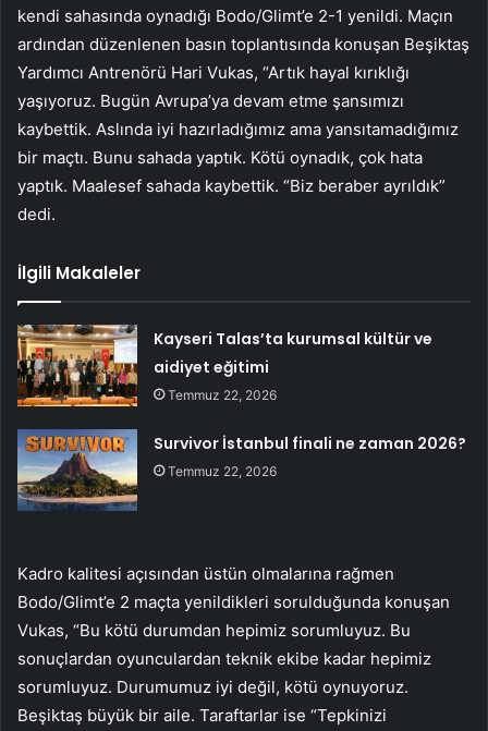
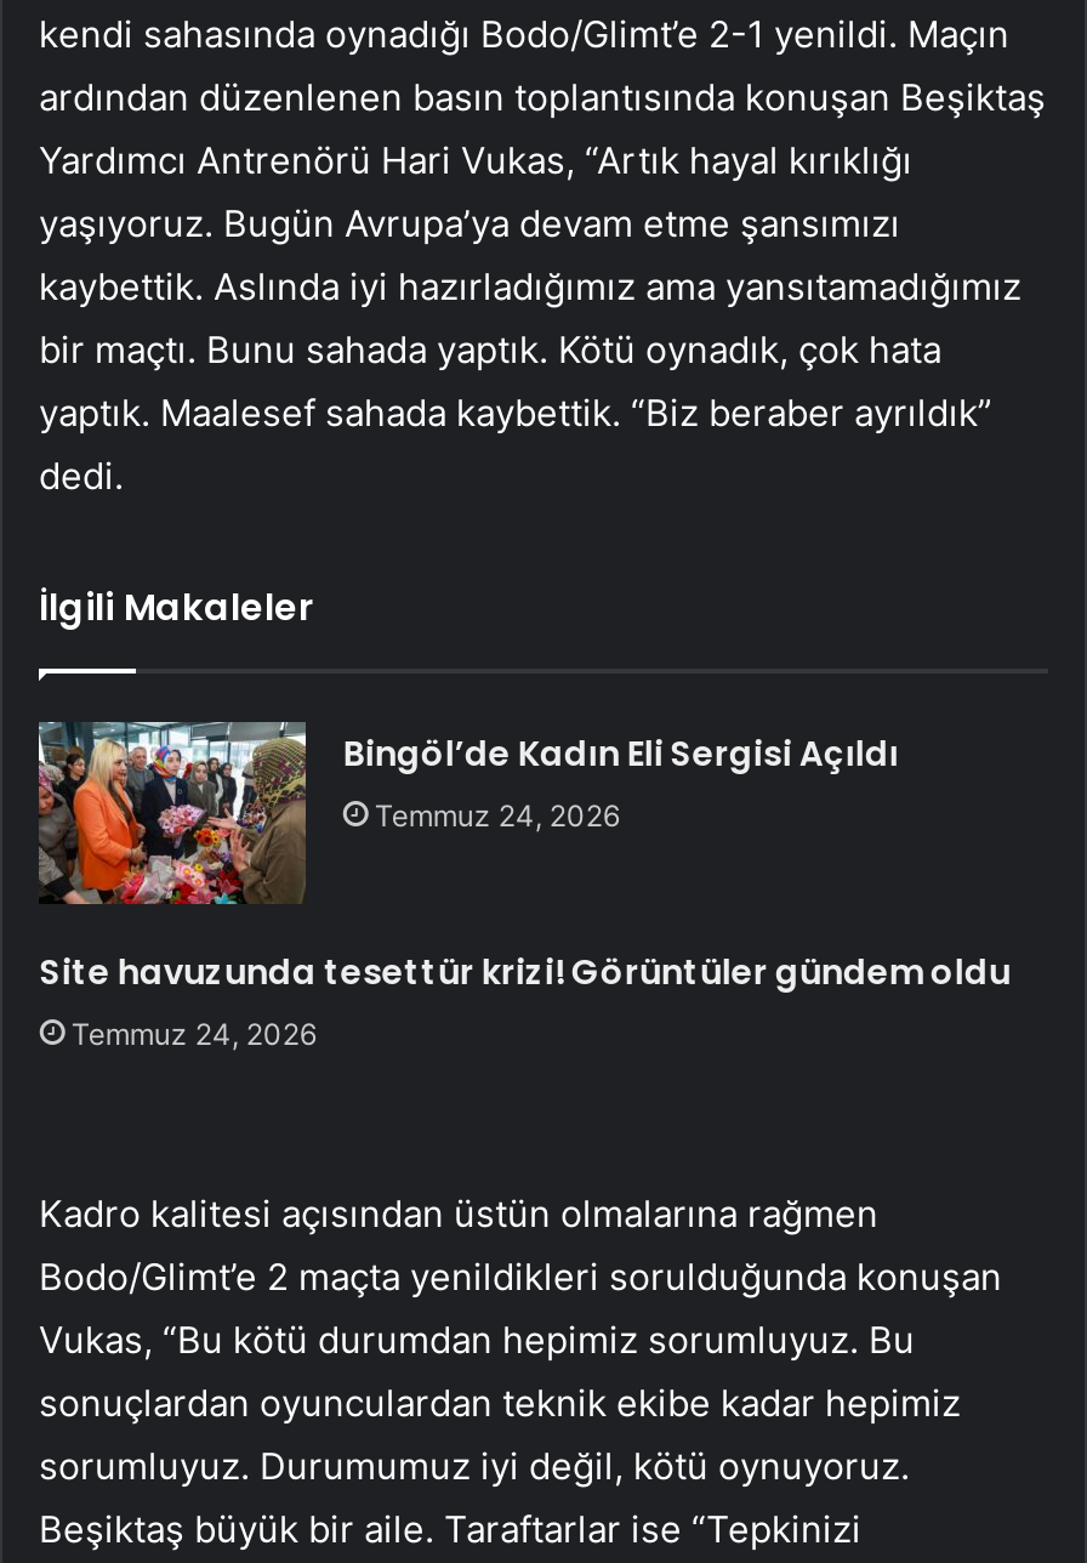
[16,324,433,407] [image] | Kayseri Talas’ta kurumsal kültür ve | aidiyet eğitimi | Temmuz 22, 2026 -> [36,720,898,906] [image] | Bingöl’de Kadın Eli Sergisi Açıldı | Temmuz 24, 2026
[154,432,467,479] Survivor İstanbul finali ne zaman 2026? | Temmuz 22, 2026 -> [40,947,1010,1051] Site havuzunda tesettür krizi! Görüntüler gündem oldu | Temmuz 24, 2026

